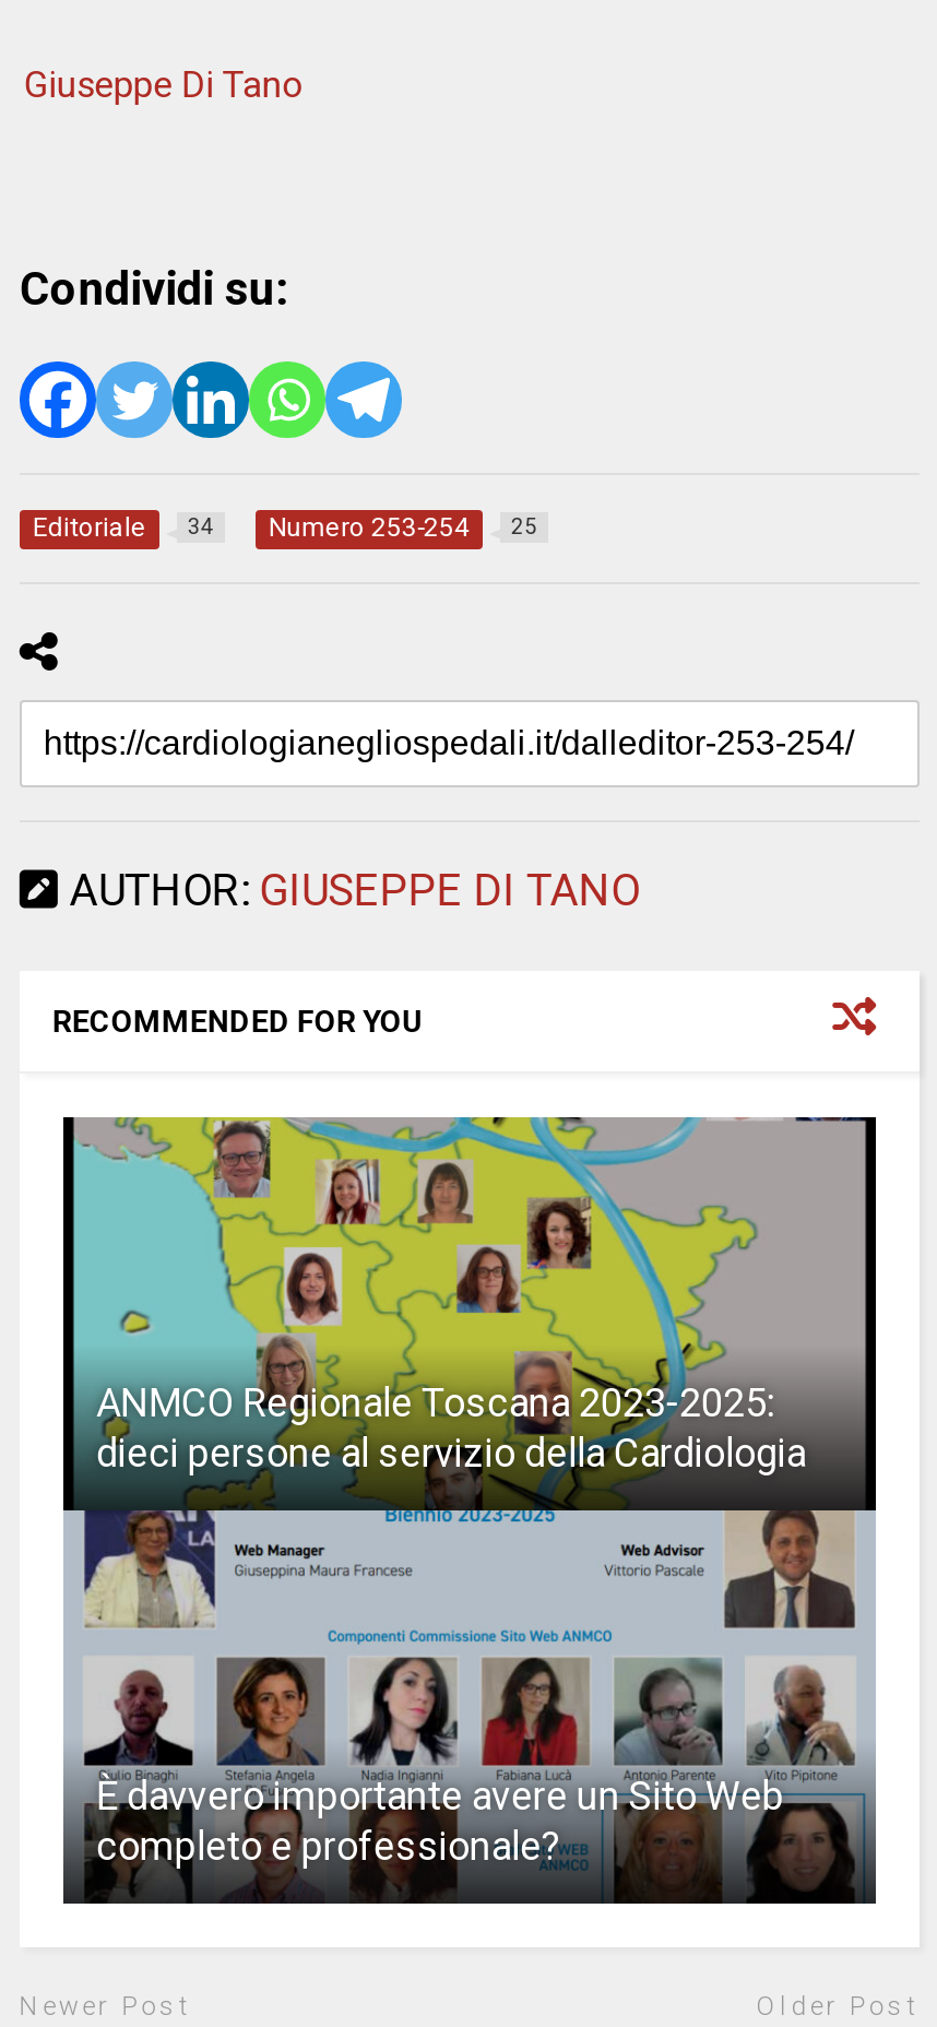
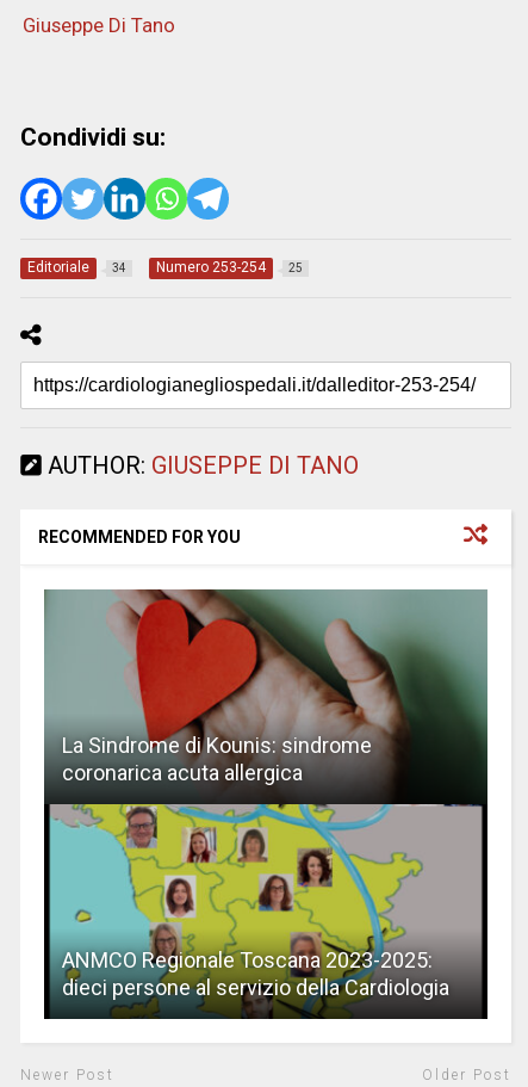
none -> [44,588,489,805] [image] | La Sindrome di Kounis: sindrome | coronarica acuta allergica
moved [96,1112,806,1474] -> [62,802,449,1000]: [image] | ANMCO Regionale Toscana 2023-2025: | dieci persone al servizio della Cardiologia
[61,1509,878,1905] [image] | È davvero importante avere un Sito Web | completo e professionale? -> none

